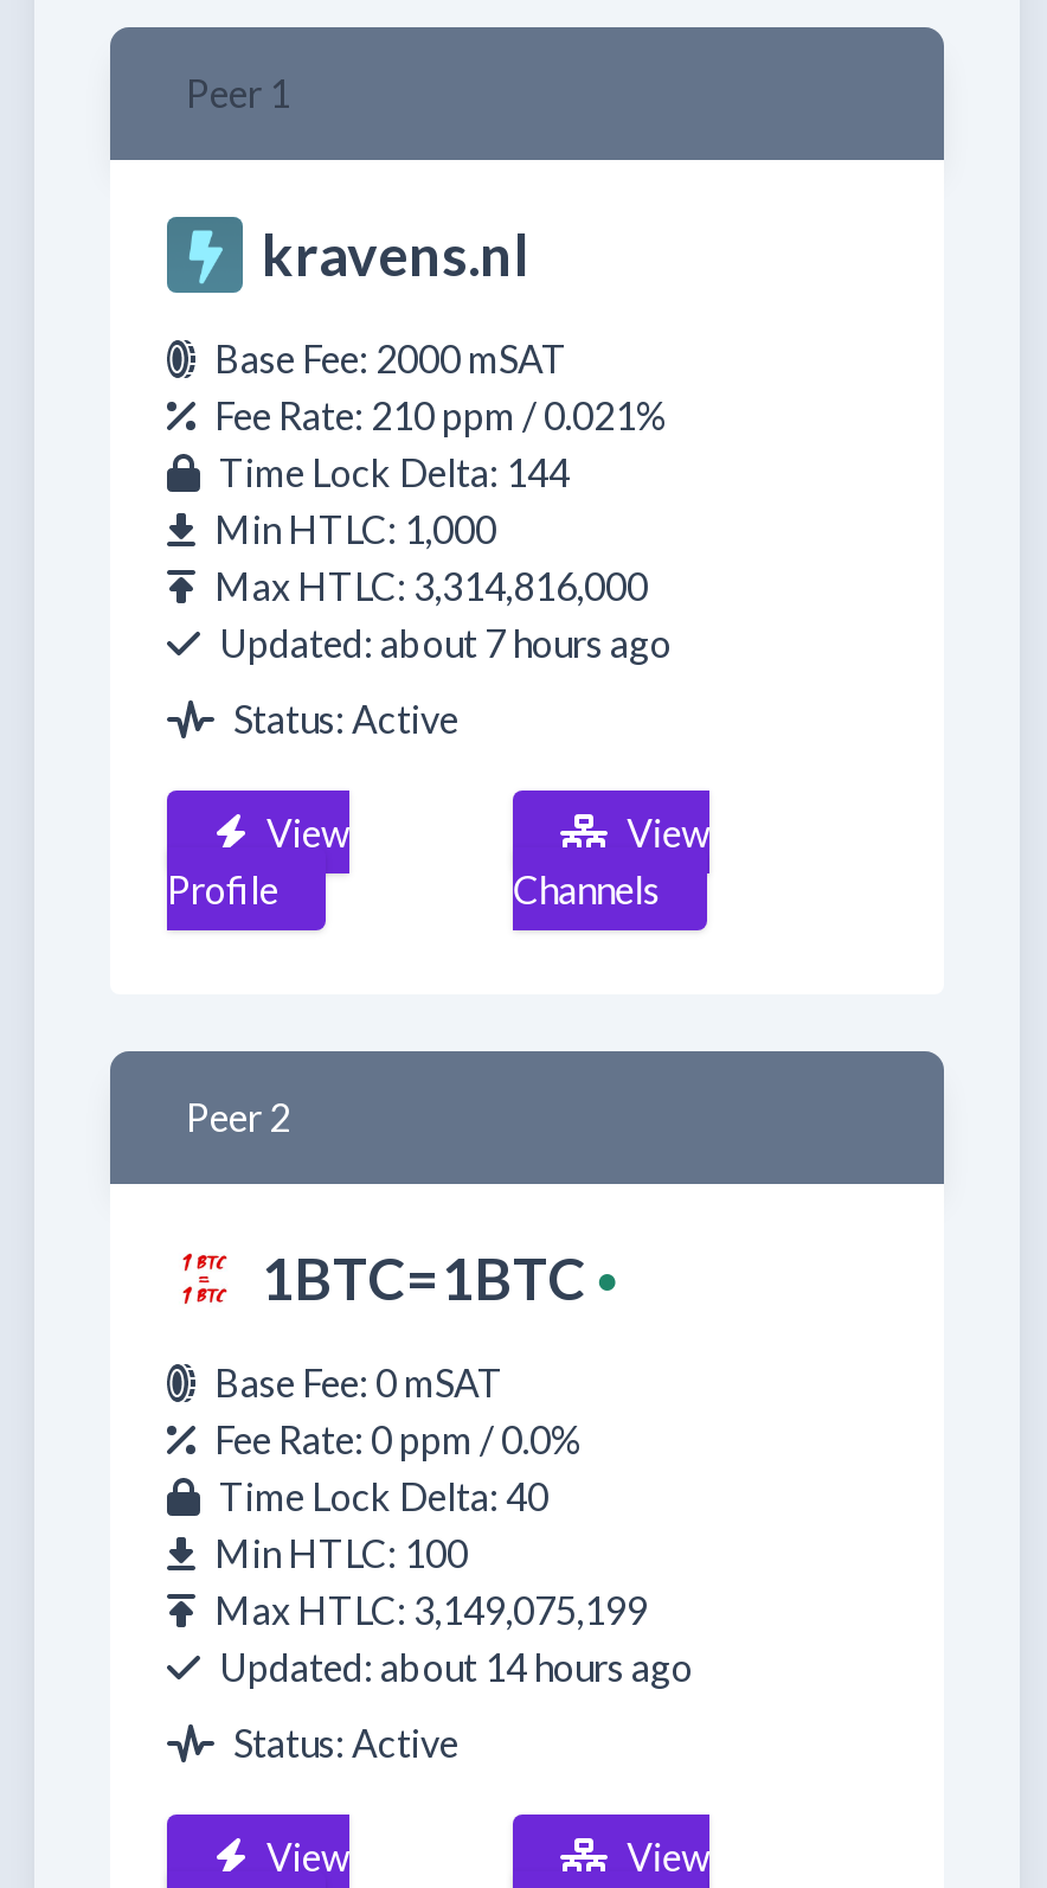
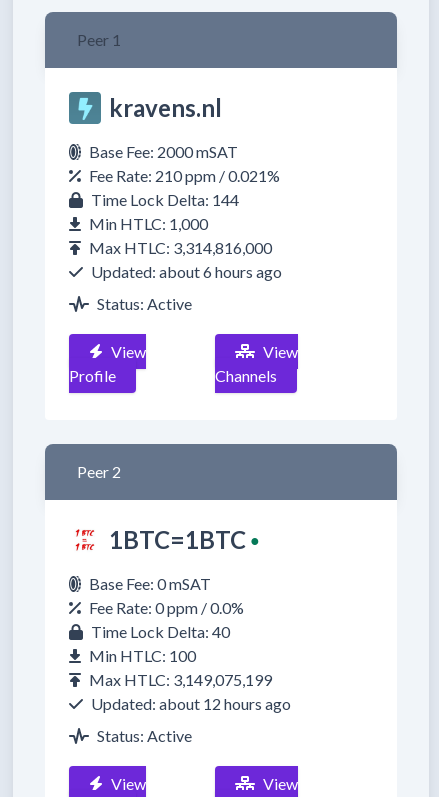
[219,620,672,665] Updated: about 7 hours ago -> [91,262,282,281] Updated: about 6 hours ago
[219,1644,693,1689] Updated: about 14 hours ago -> [91,694,291,713] Updated: about 12 hours ago

